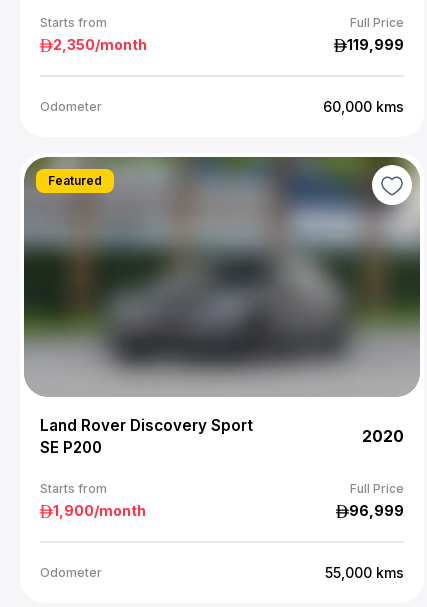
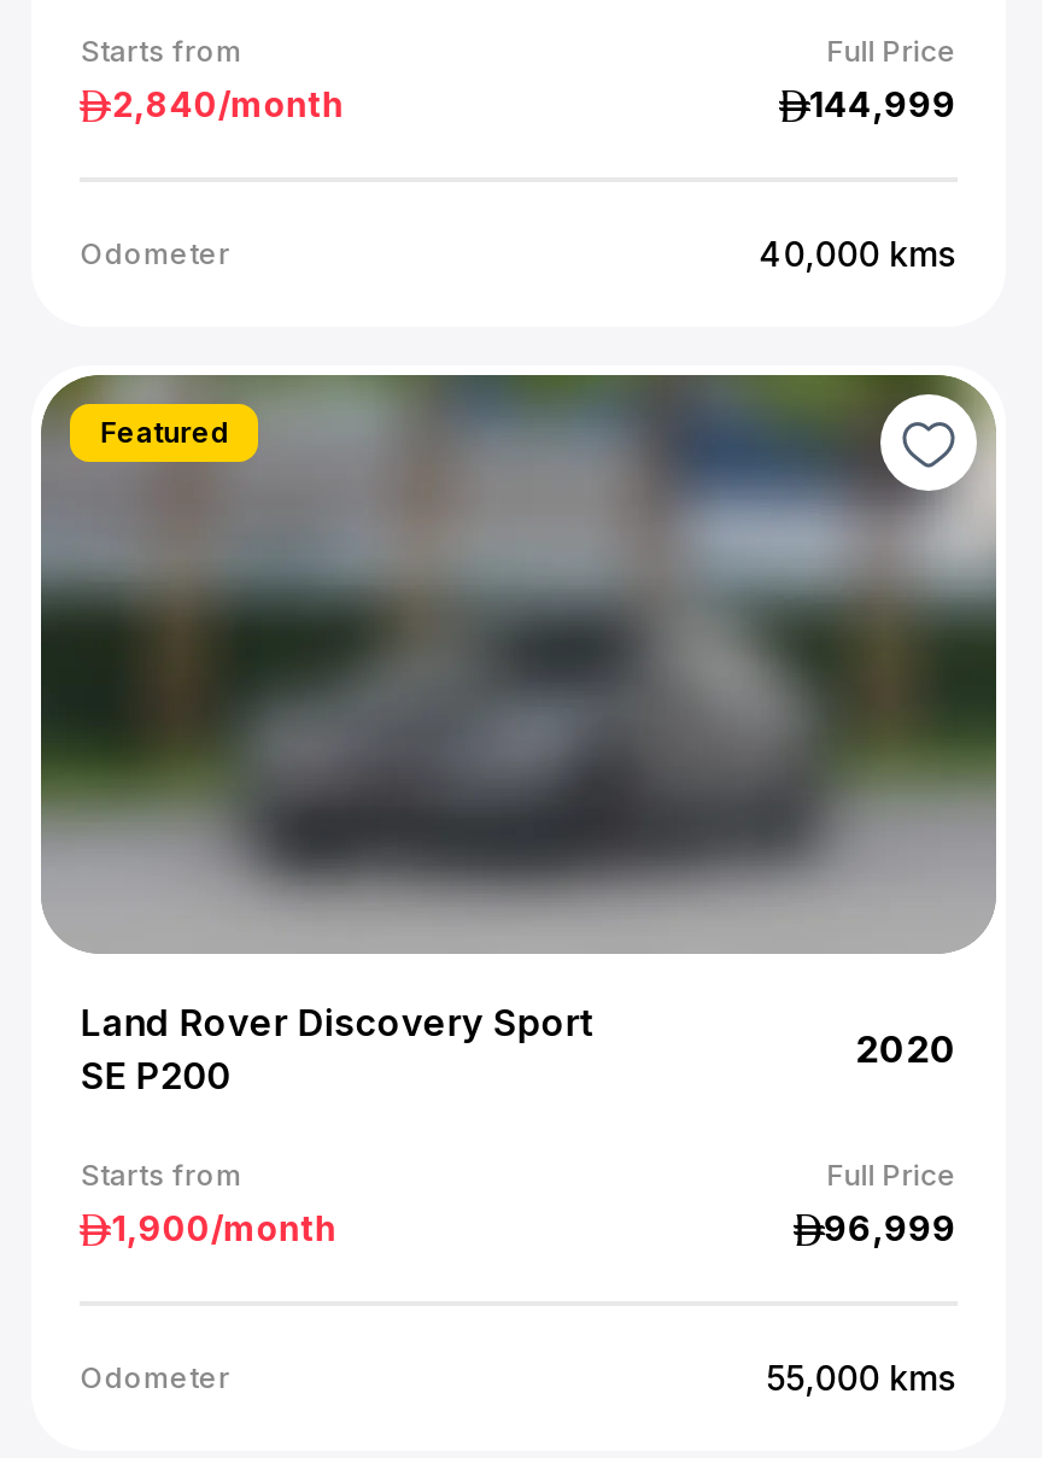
[53,36,147,53] 2,350/month -> [112,83,343,124] 2,840/month
[347,36,404,53] 119,999 -> [809,83,957,124] 144,999
[323,98,404,115] 60,000 kms -> [759,233,957,274] 40,000 kms

